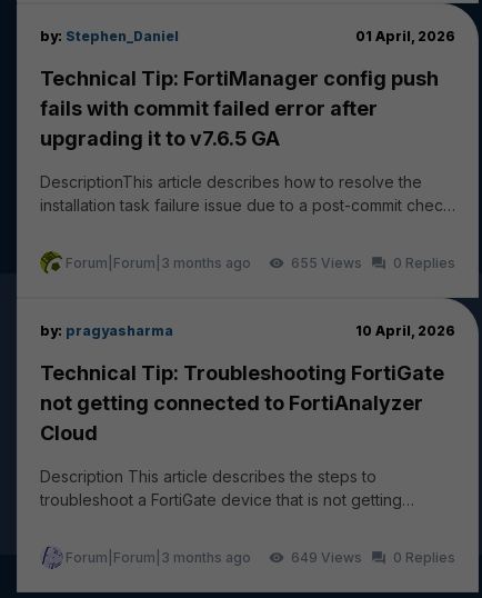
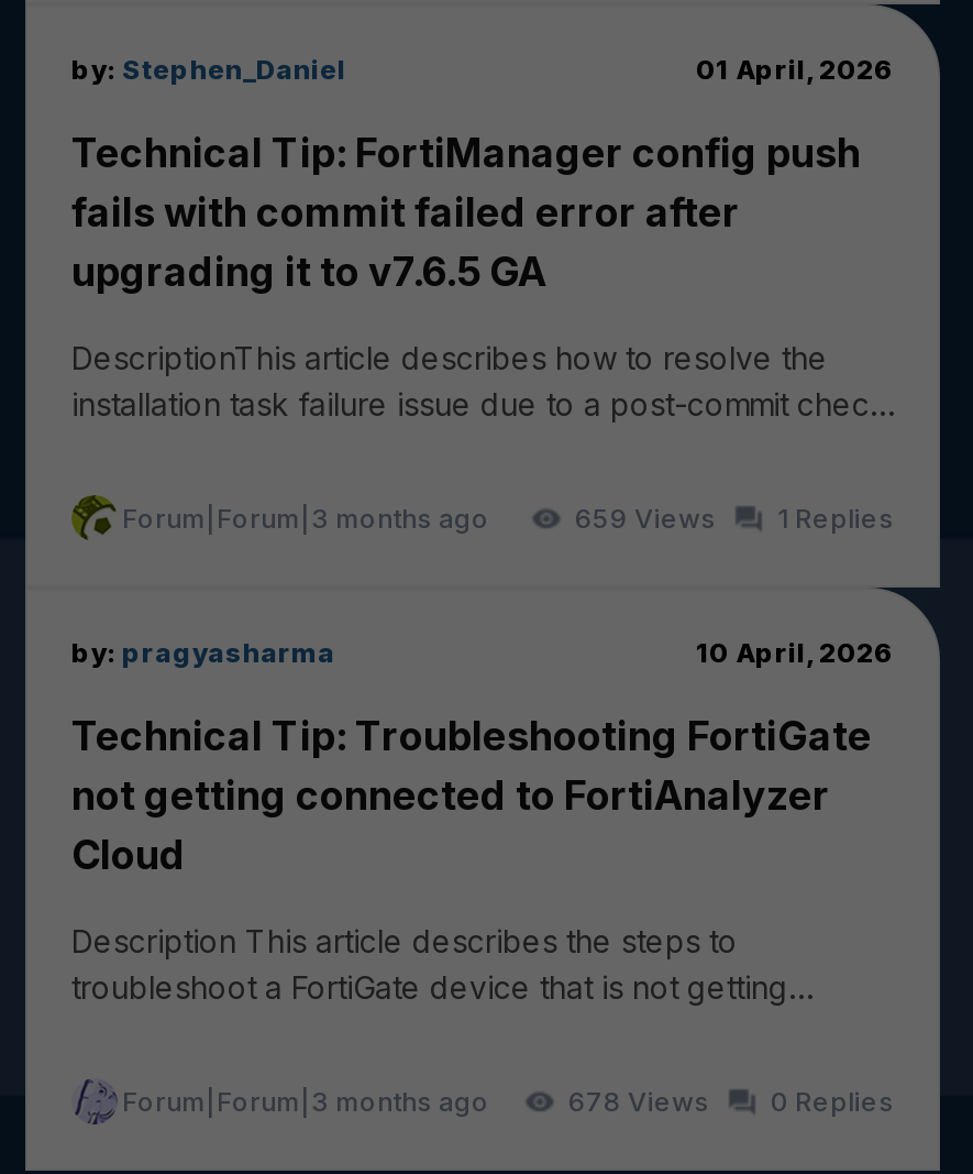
[291,254,318,271] 655 -> [575,501,628,534] 659
[393,254,402,271] 0 -> [777,501,788,534] 1
[291,549,318,566] 649 -> [568,1084,621,1117] 678

